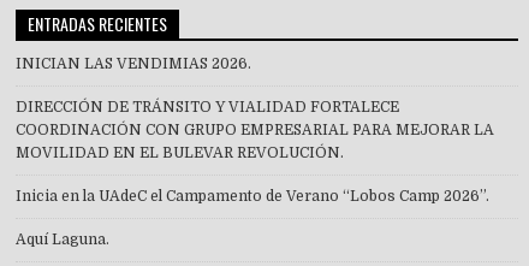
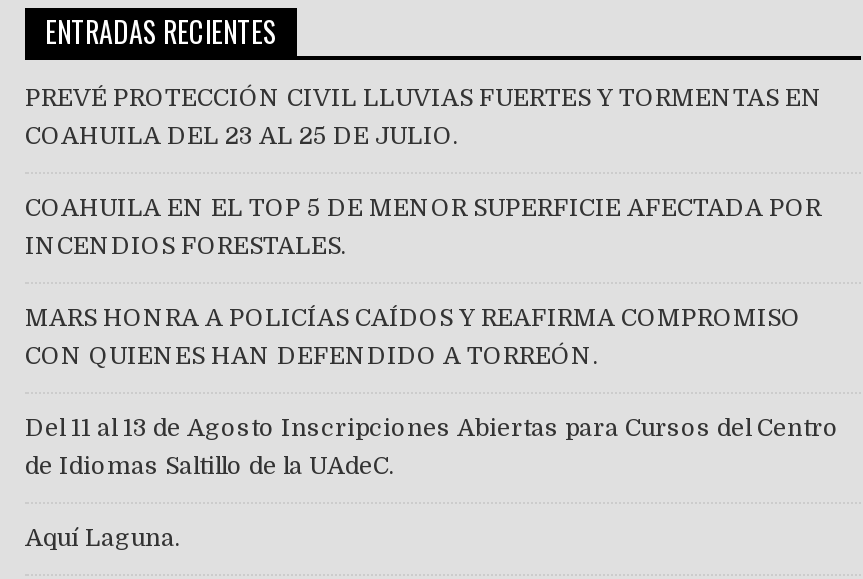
[16,55,494,204] INICIAN LAS VENDIMIAS 2026. | DIRECCIÓN DE TRÁNSITO Y VIALIDAD FORTALECE | COORDINACIÓN CON GRUPO EMPRESARIAL PARA MEJORAR LA | MOVILIDAD EN EL BULEVAR REVOLUCIÓN. | Inicia en la UAdeC el Campamento de Verano “Lobos Camp 2026”. -> [25,84,839,480] PREVÉ PROTECCIÓN CIVIL LLUVIAS FUERTES Y TORMENTAS EN | COAHUILA DEL 23 AL 25 DE JULIO. | COAHUILA EN EL TOP 5 DE MENOR SUPERFICIE AFECTADA POR | INCENDIOS FORESTALES. | MARS HONRA A POLICÍAS CAÍDOS Y REAFIRMA COMPROMISO | CON QUIENES HAN DEFENDIDO A TORREÓN. | Del 11 al 13 de Agosto Inscripciones Abiertas para Cursos del Centro | de Idiomas Saltillo de la UAdeC.

